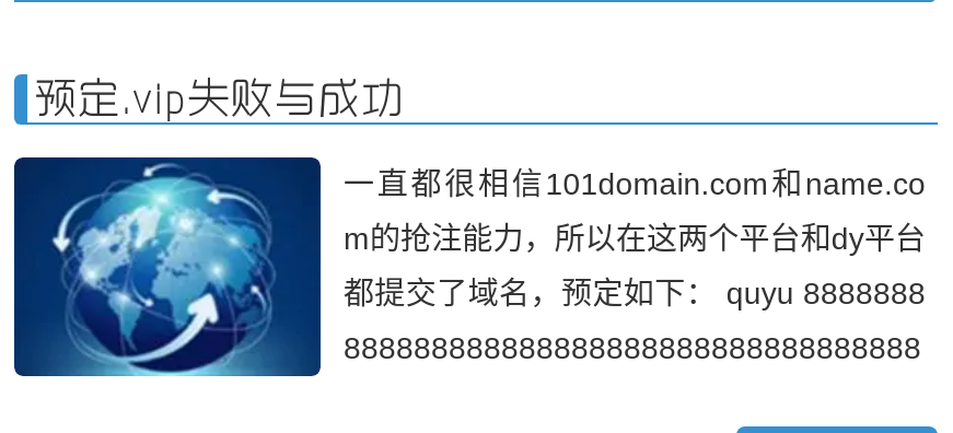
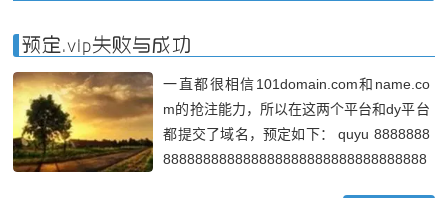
[12,155,323,378] [image] -> [12,71,154,173] [image]

